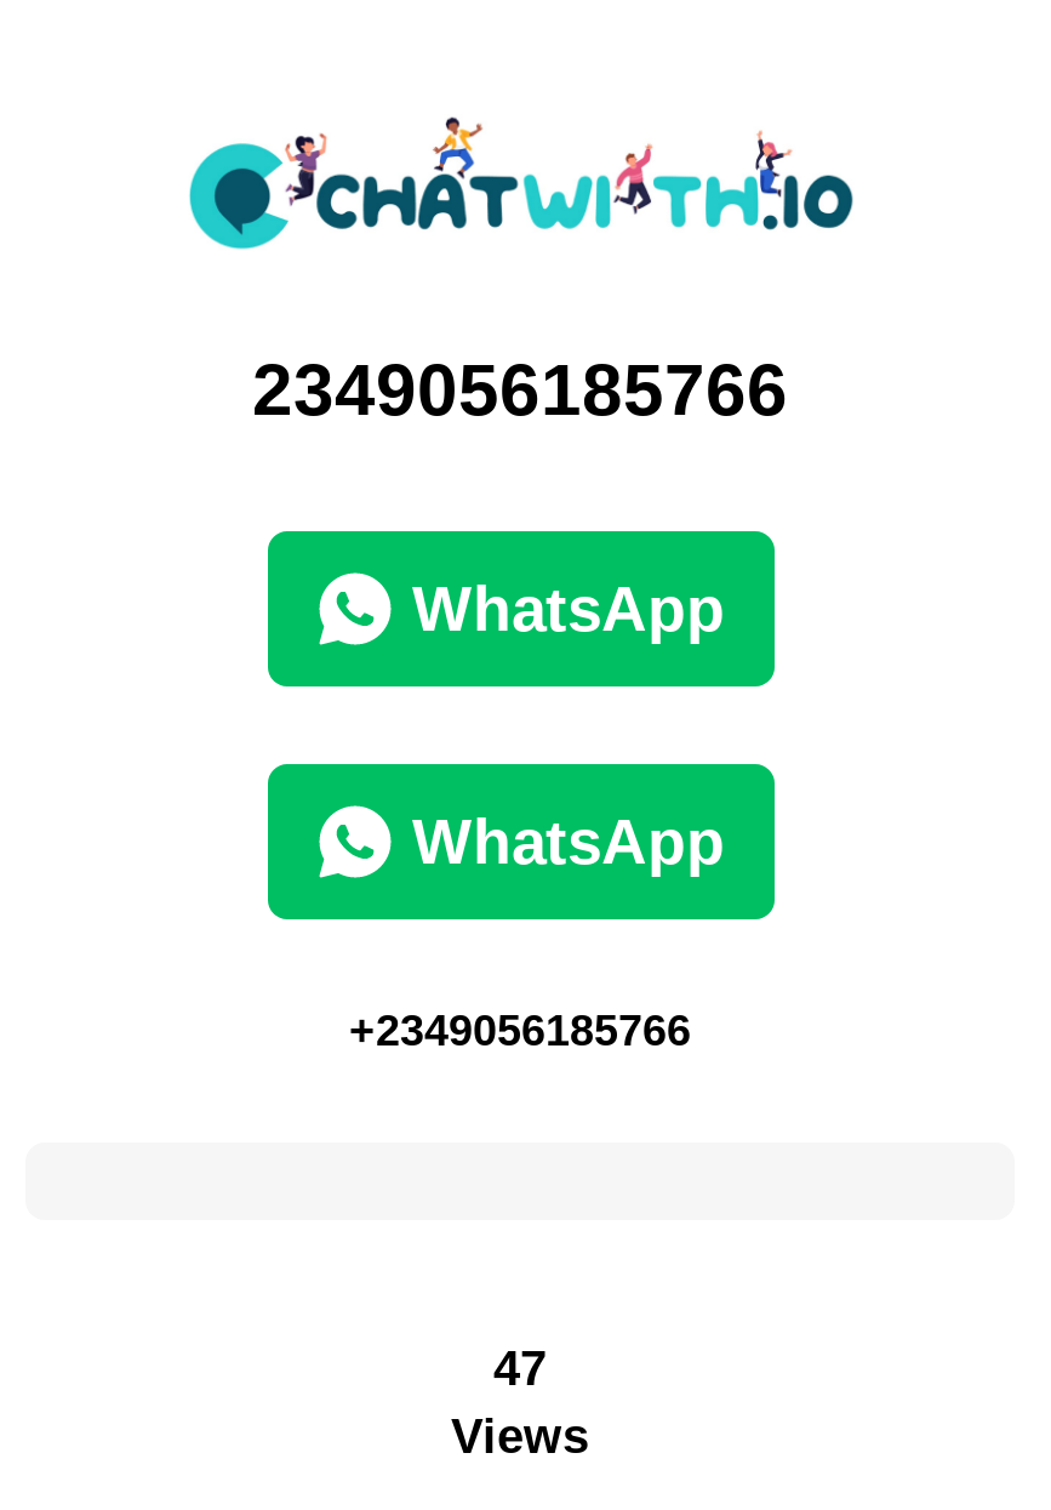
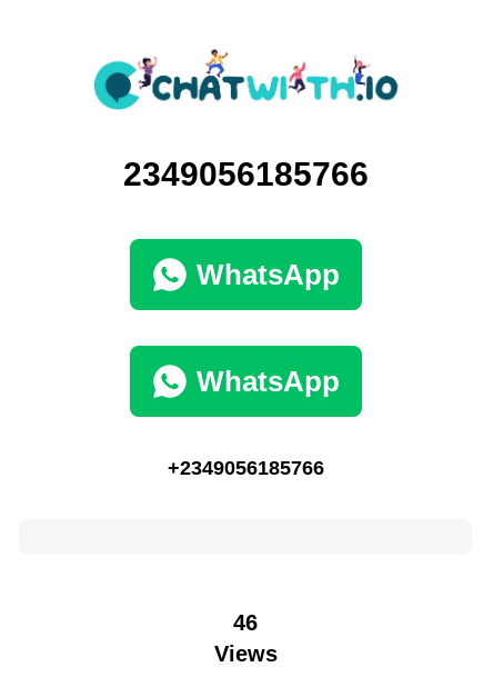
[493,1341,547,1394] 47 -> [233,610,258,635] 46

